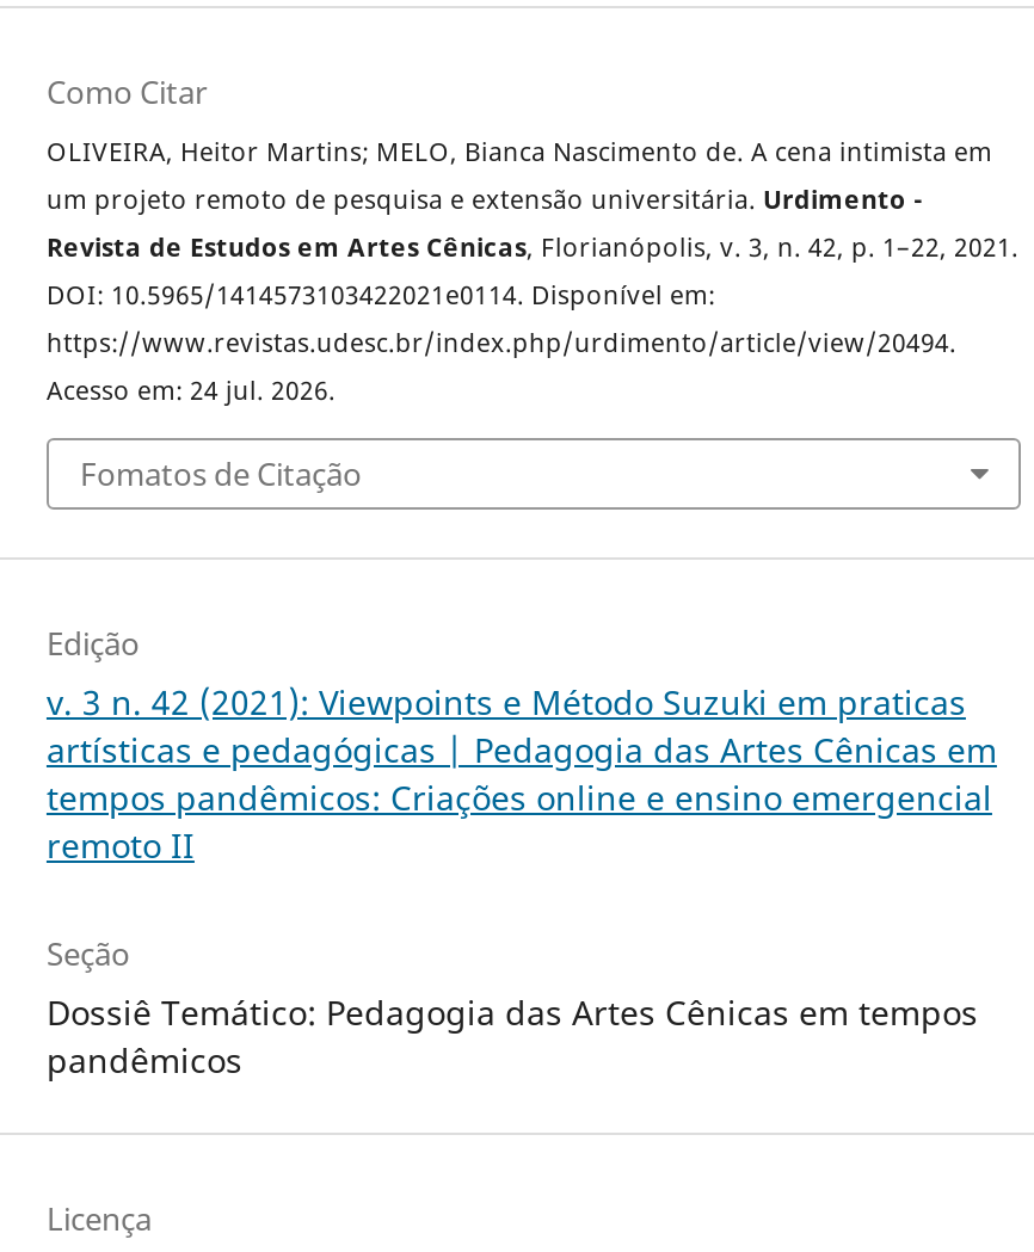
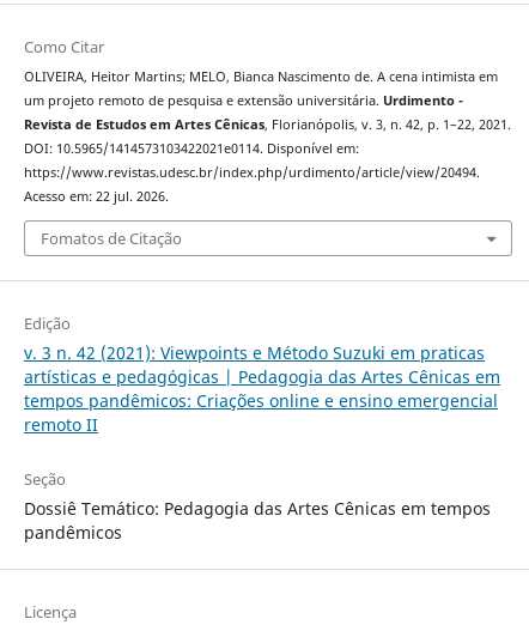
[47,372,336,406] Acesso em: 24 jul. 2026. -> [24,187,169,204] Acesso em: 22 jul. 2026.

